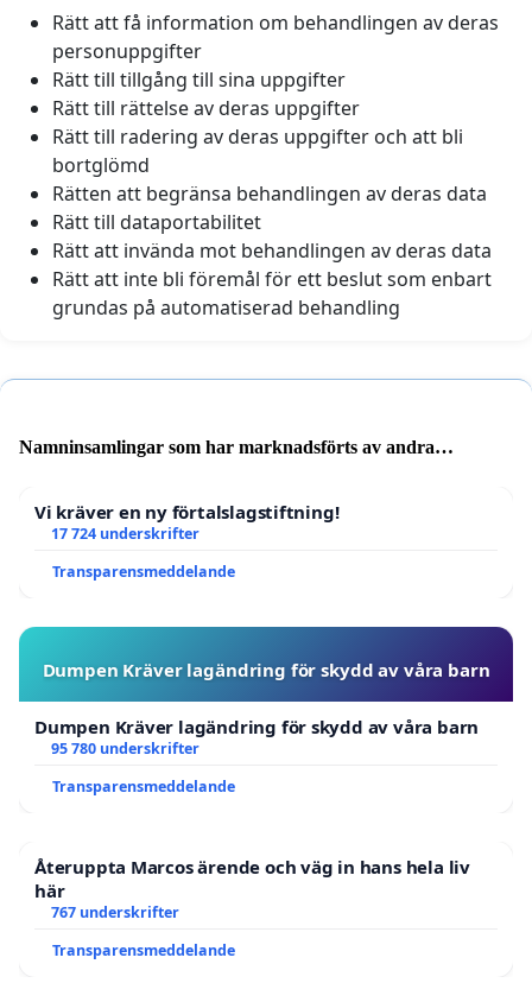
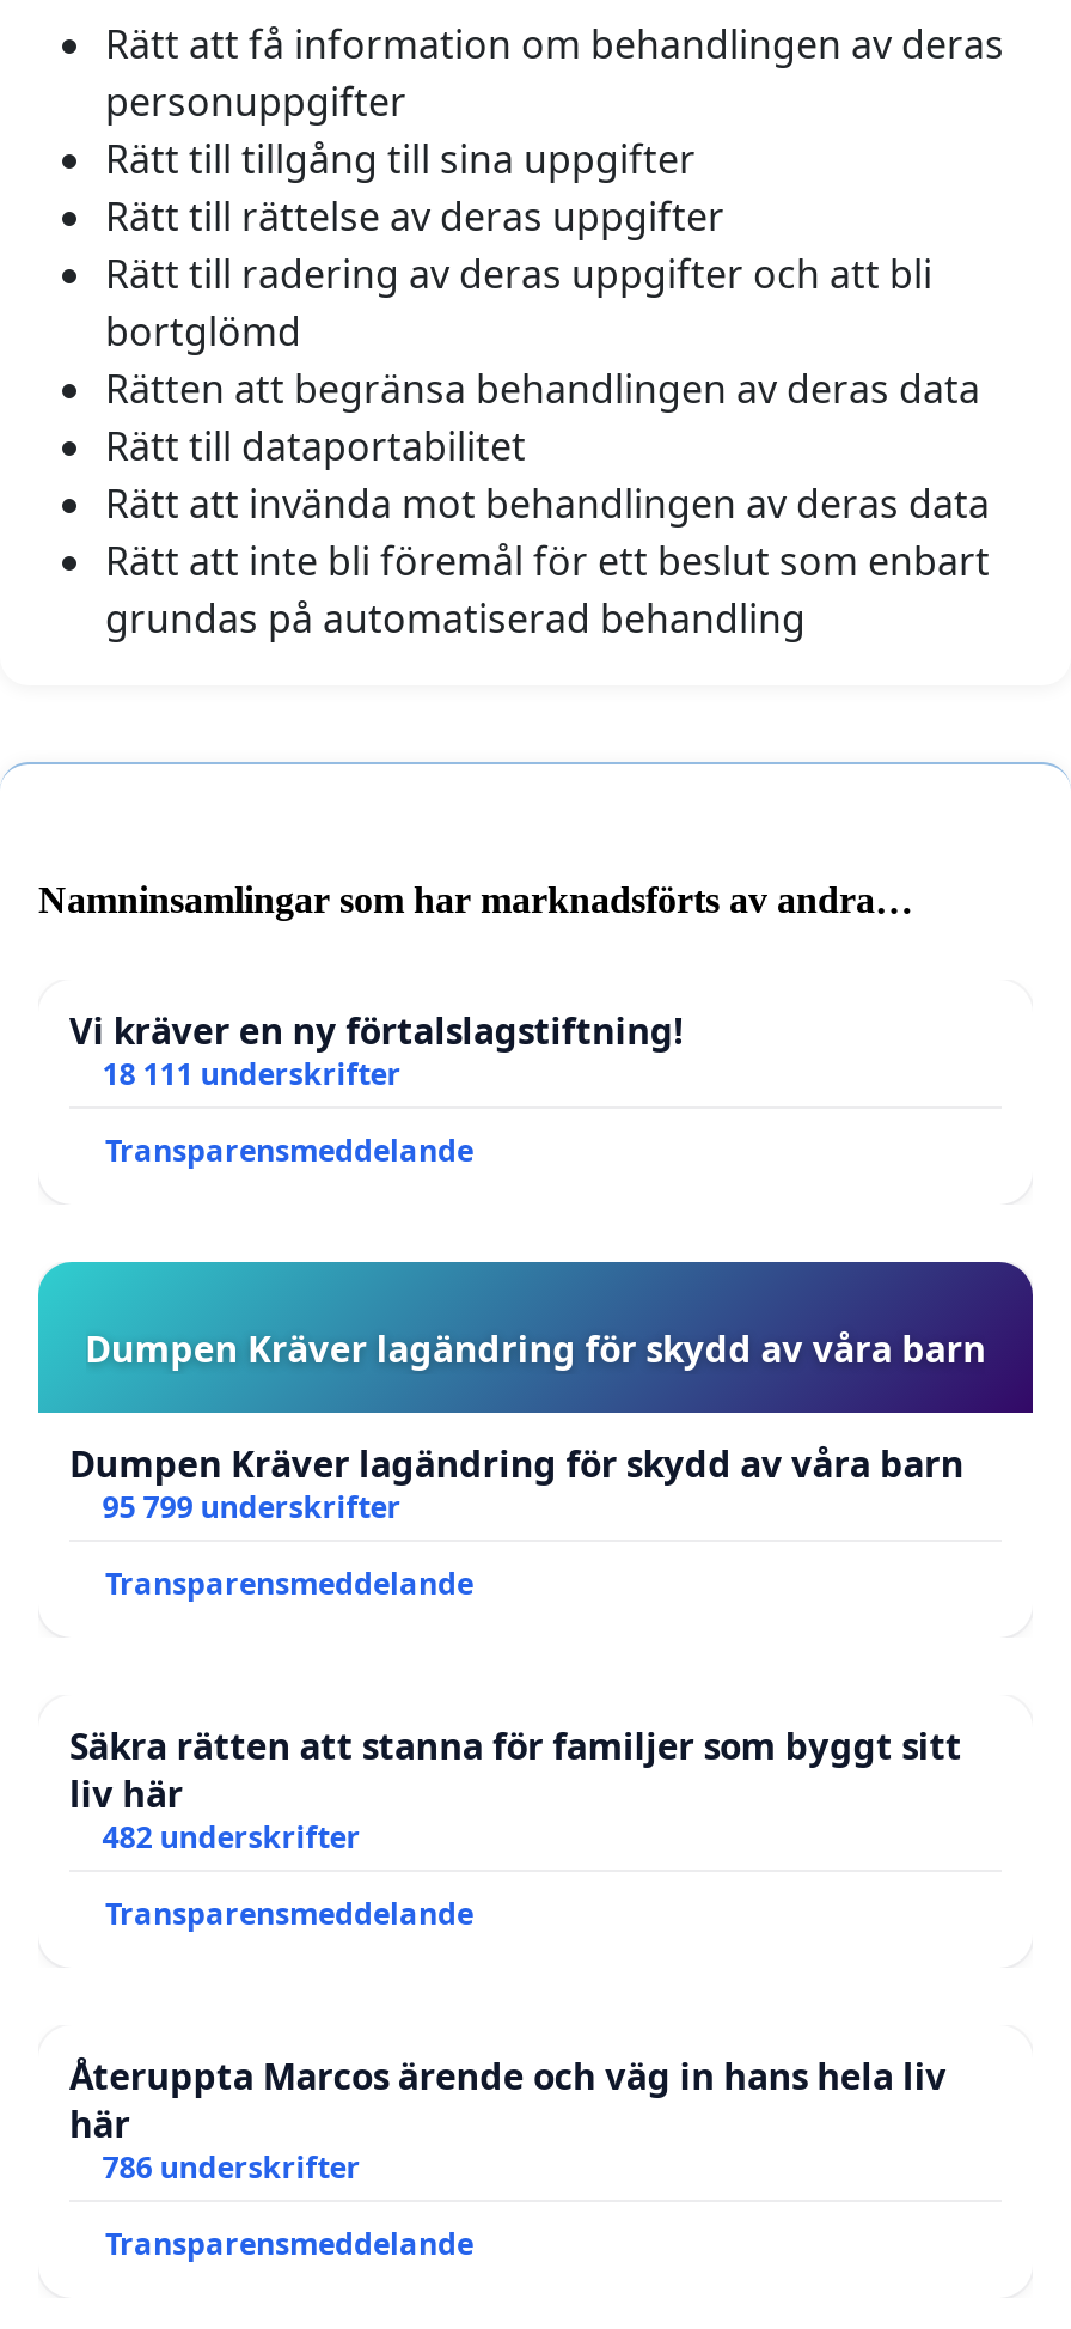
[51,524,199,544] 17 724 underskrifter -> [102,1054,401,1095] 18 111 underskrifter
[51,739,199,759] 95 780 underskrifter -> [69,1487,962,1858] 95 799 underskrifter | Transparensmeddelande | Säkra rätten att stanna för familjer som byggt sitt | liv här | 482 underskrifter
[51,903,179,923] 767 underskrifter -> [102,2148,361,2188] 786 underskrifter

